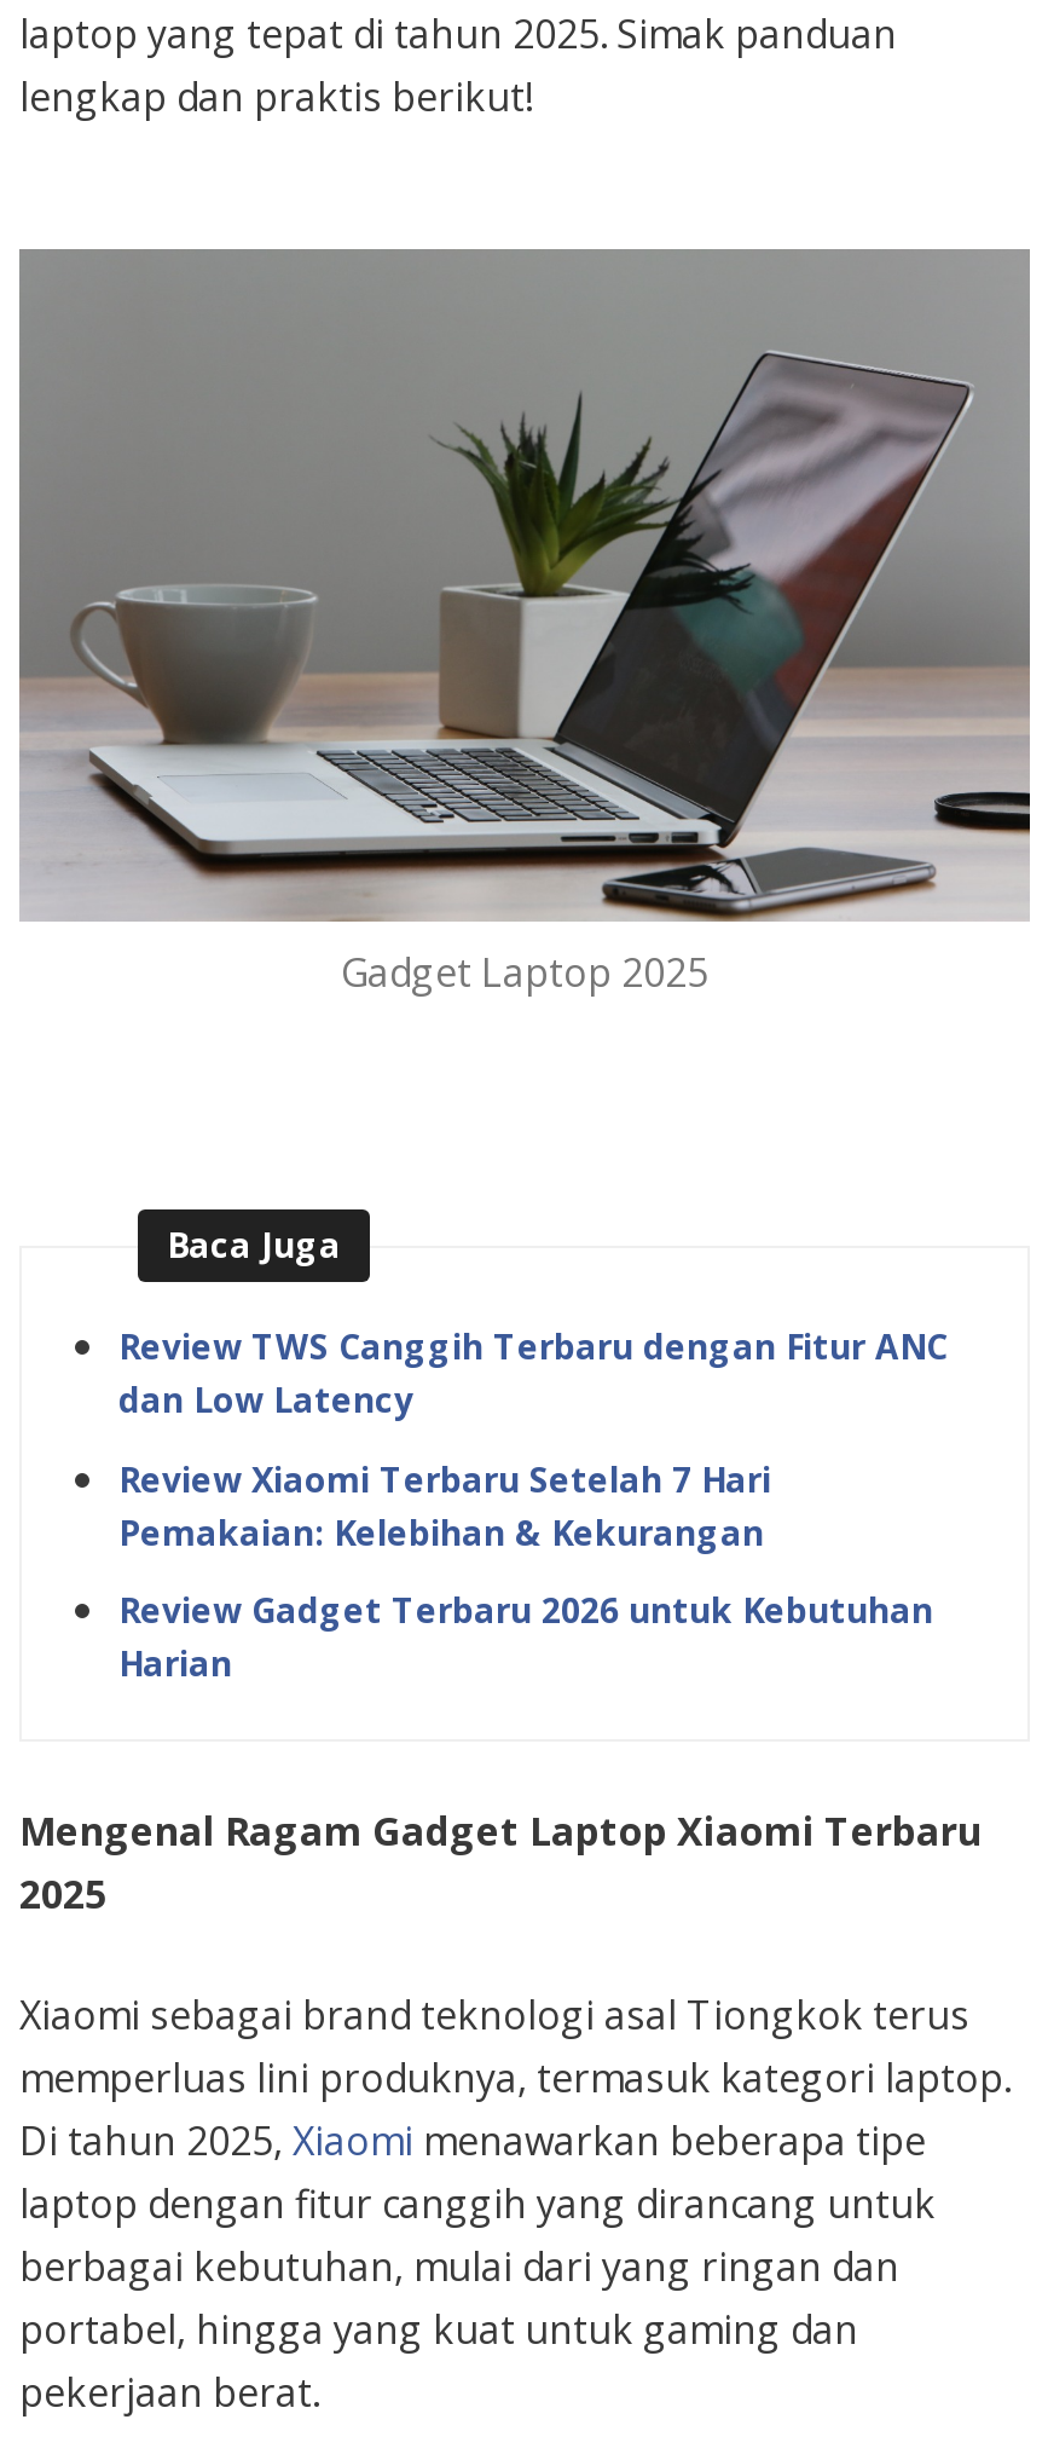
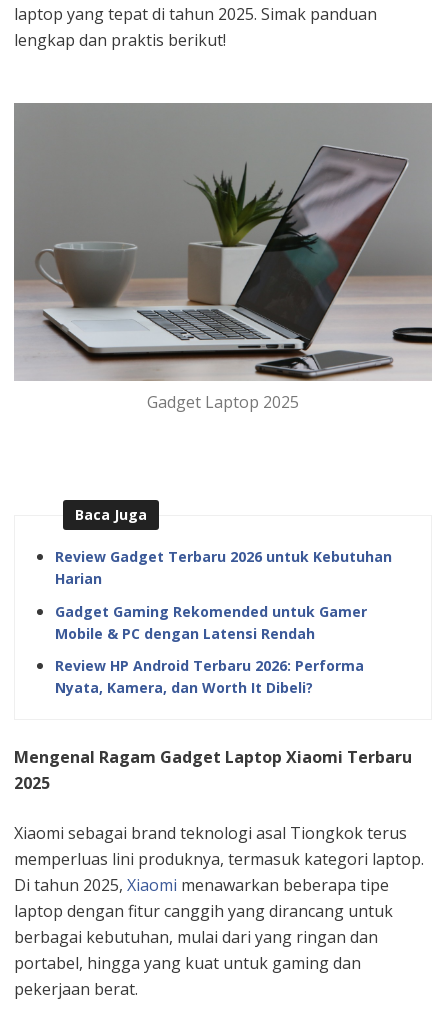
[118,1324,948,1555] Review TWS Canggih Terbaru dengan Fitur ANC | dan Low Latency | Review Xiaomi Terbaru Setelah 7 Hari | Pemakaian: Kelebihan & Kekurangan -> none
moved [118,1588,933,1687] -> [55,547,392,588]: Review Gadget Terbaru 2026 untuk Kebutuhan | Harian
none -> [55,602,367,697] Gadget Gaming Rekomended untuk Gamer | Mobile & PC dengan Latensi Rendah | Review HP Android Terbaru 2026: Performa | Nyata, Kamera, dan Worth It Dibeli?

